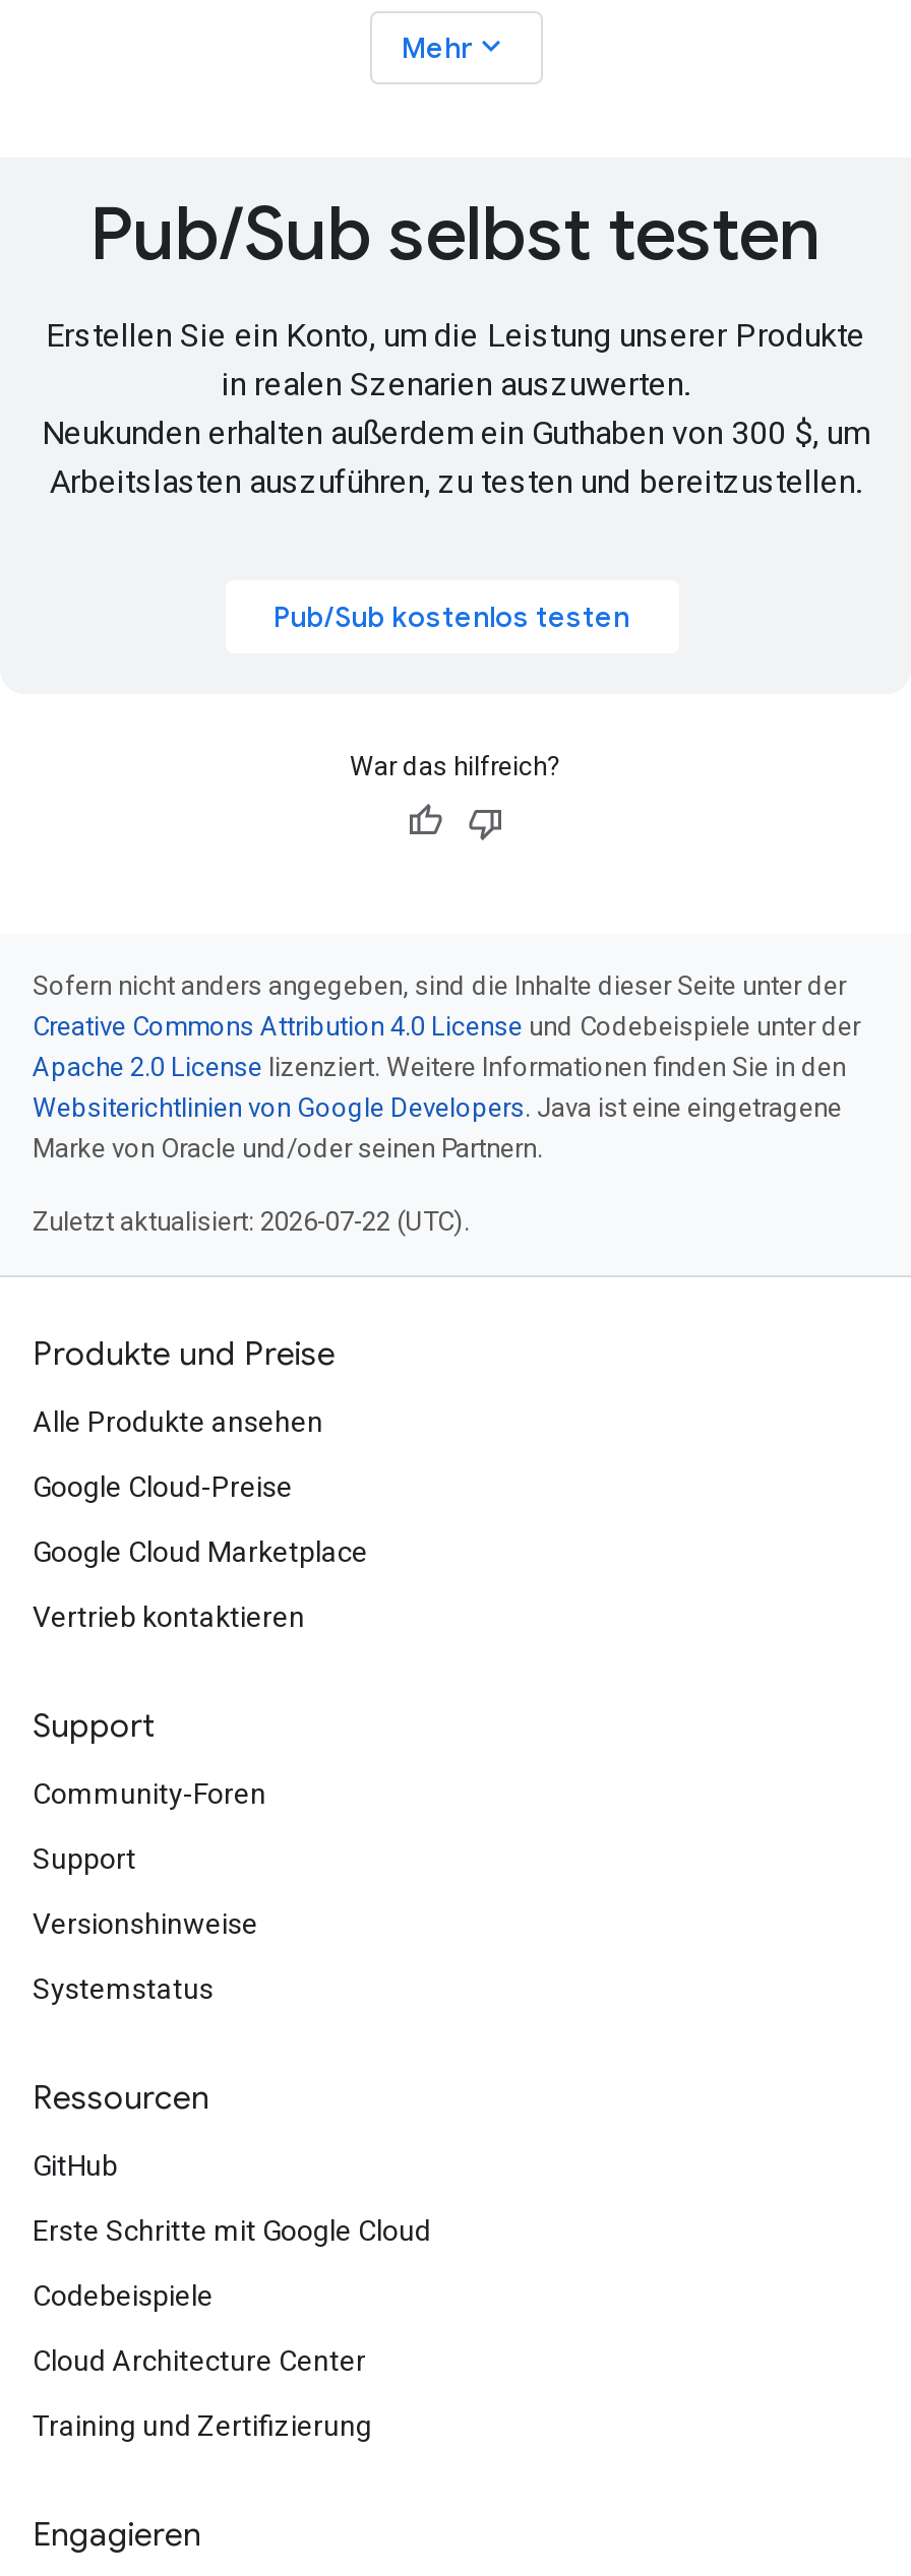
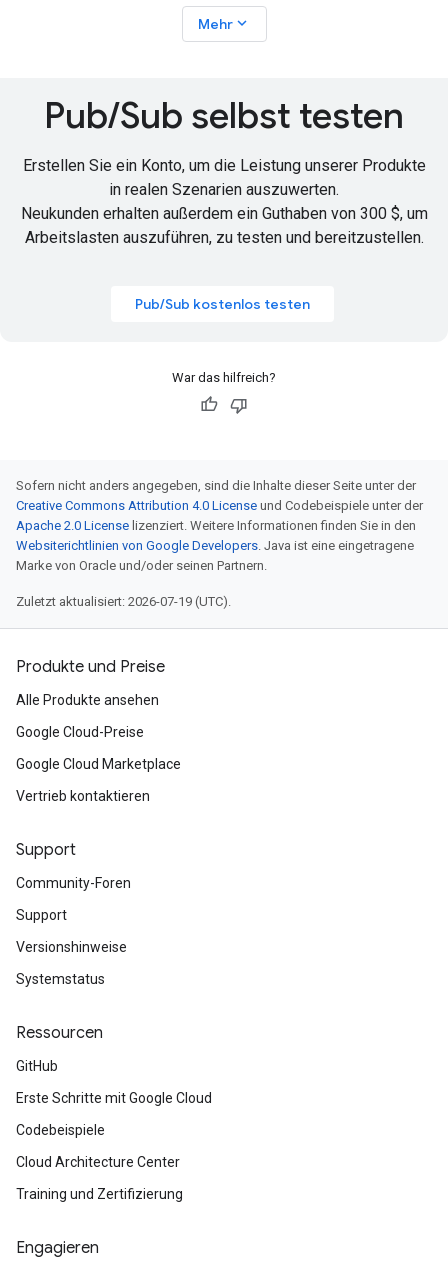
[33,1205,470,1236] Zuletzt aktualisiert: 2026-07-22 (UTC). -> [16,594,231,609] Zuletzt aktualisiert: 2026-07-19 (UTC).

